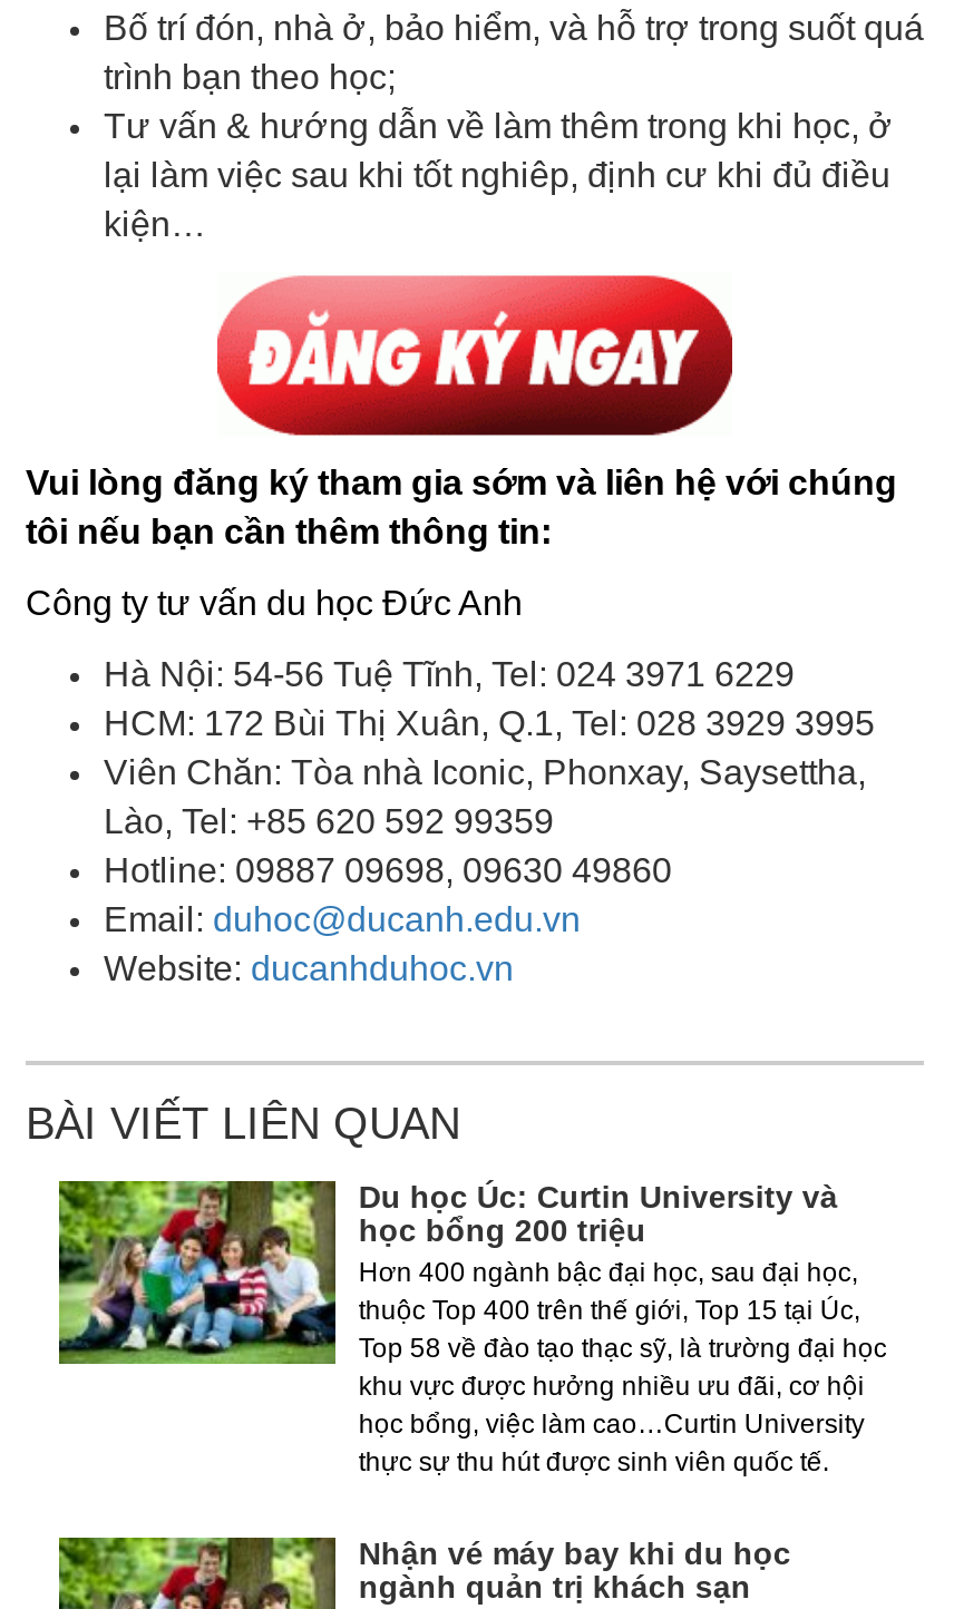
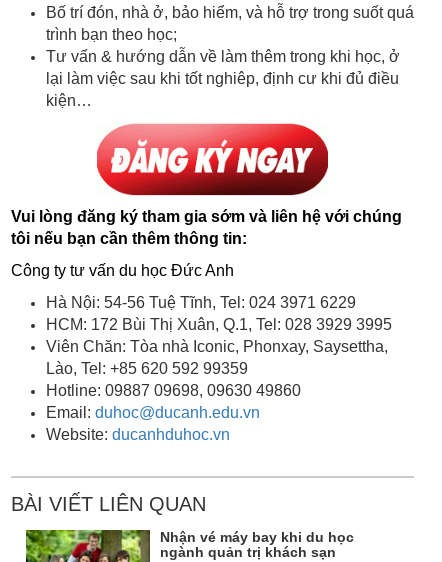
[57,1178,887,1477] [image] | Du học Úc: Curtin University và | học bổng 200 triệu | Hơn 400 ngành bậc đại học, sau đại học, | thuộc Top 400 trên thế giới, Top 15 tại Úc, | Top 58 về đào tạo thạc sỹ, là trường đại học | khu vực được hưởng nhiều ưu đãi, cơ hội | học bổng, việc làm cao…Curtin University | thực sự thu hút được sinh viên quốc tế. -> none

